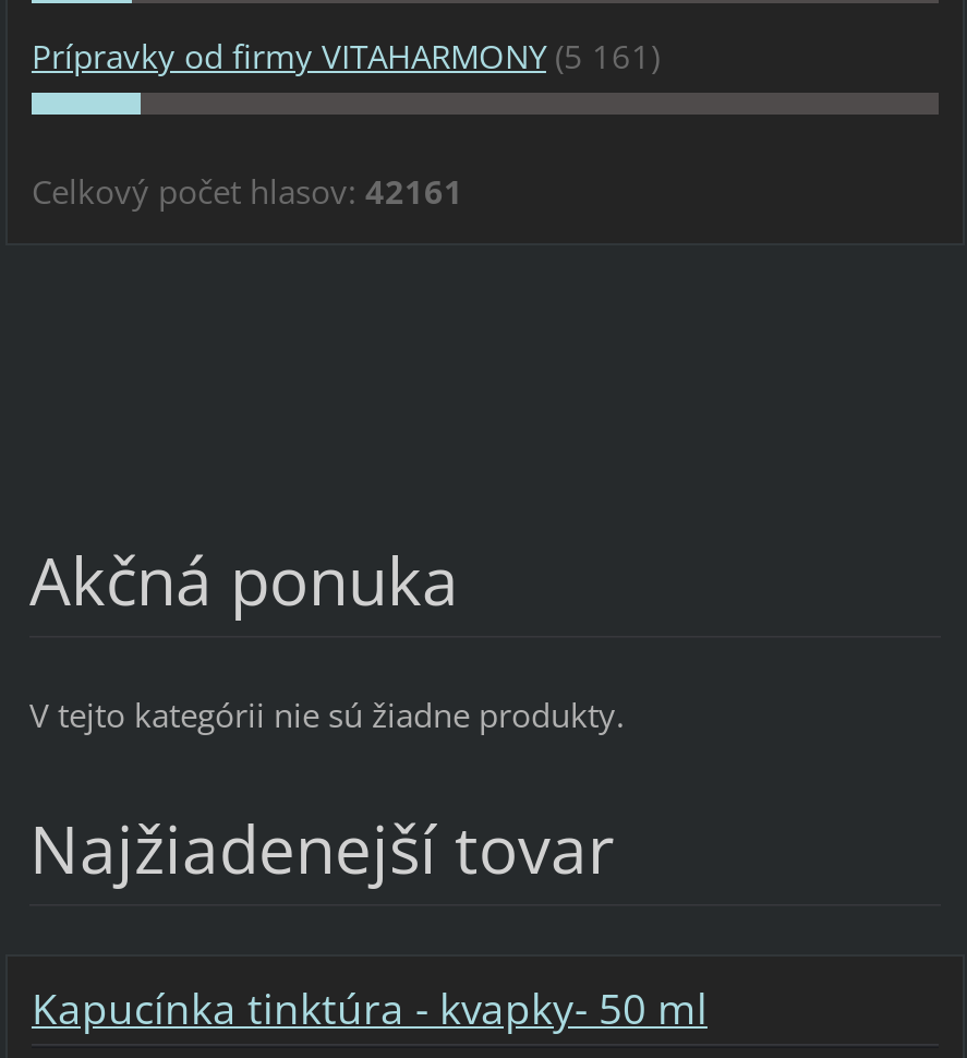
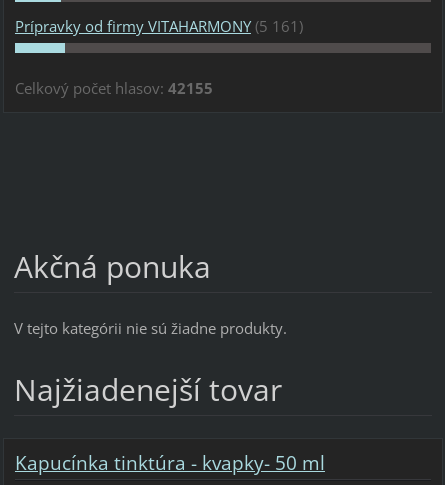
[32,169,463,213] Celkový počet hlasov: 42161 -> [15,78,213,98] Celkový počet hlasov: 42155

